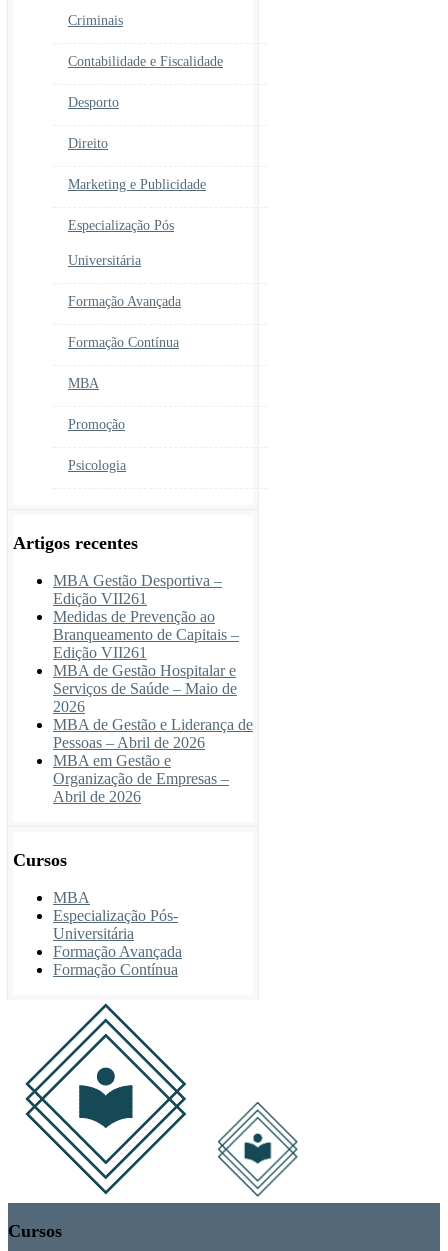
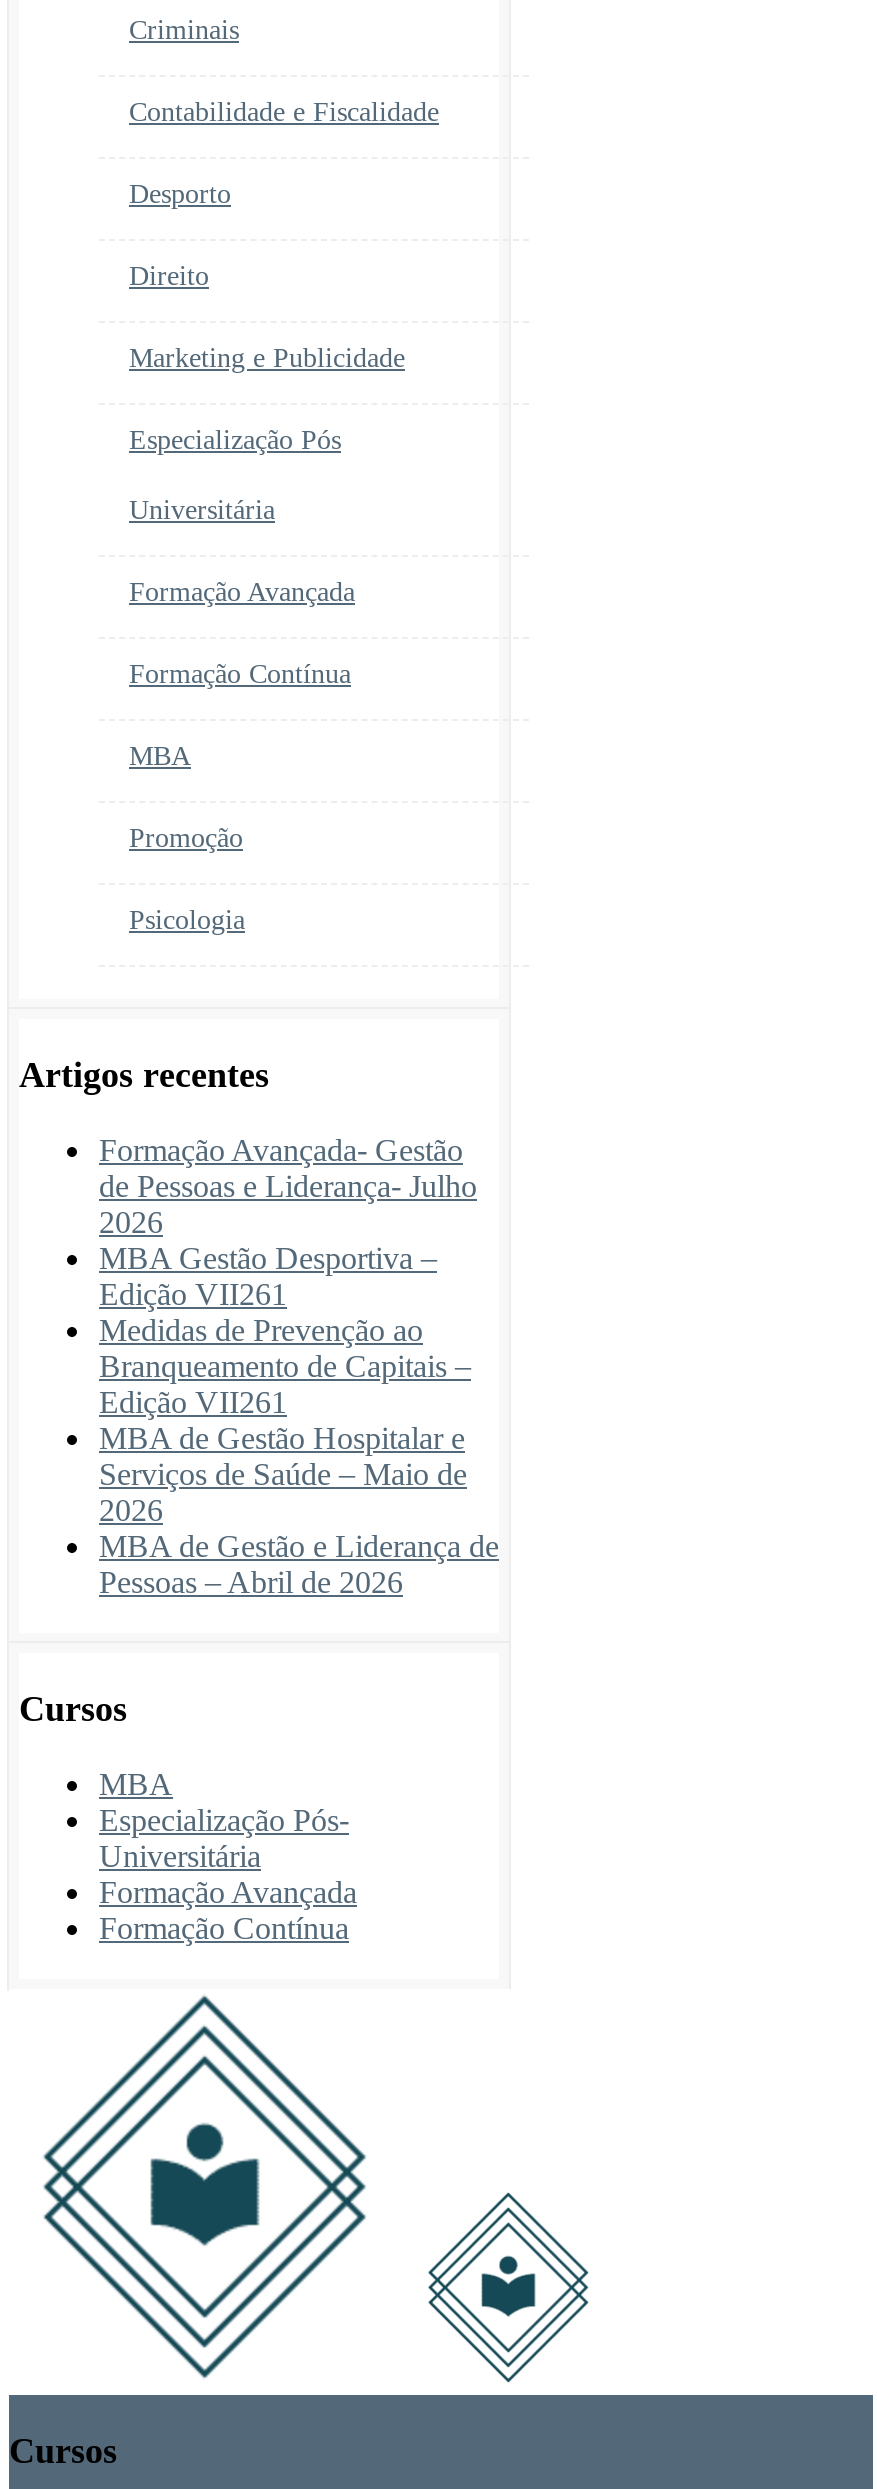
none -> [99,1133,477,1239] Formação Avançada- Gestão | de Pessoas e Liderança- Julho | 2026
moved [53,572,253,751] -> [99,1241,499,1599]: MBA Gestão Desportiva – | Edição VII261 | Medidas de Prevenção ao | ... | MBA de Gestão e Liderança de | Pessoas – Abril de 2026
[53,752,229,805] MBA em Gestão e | Organização de Empresas – | Abril de 2026 -> none

